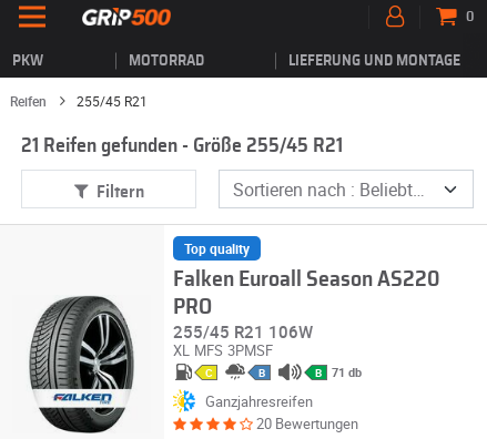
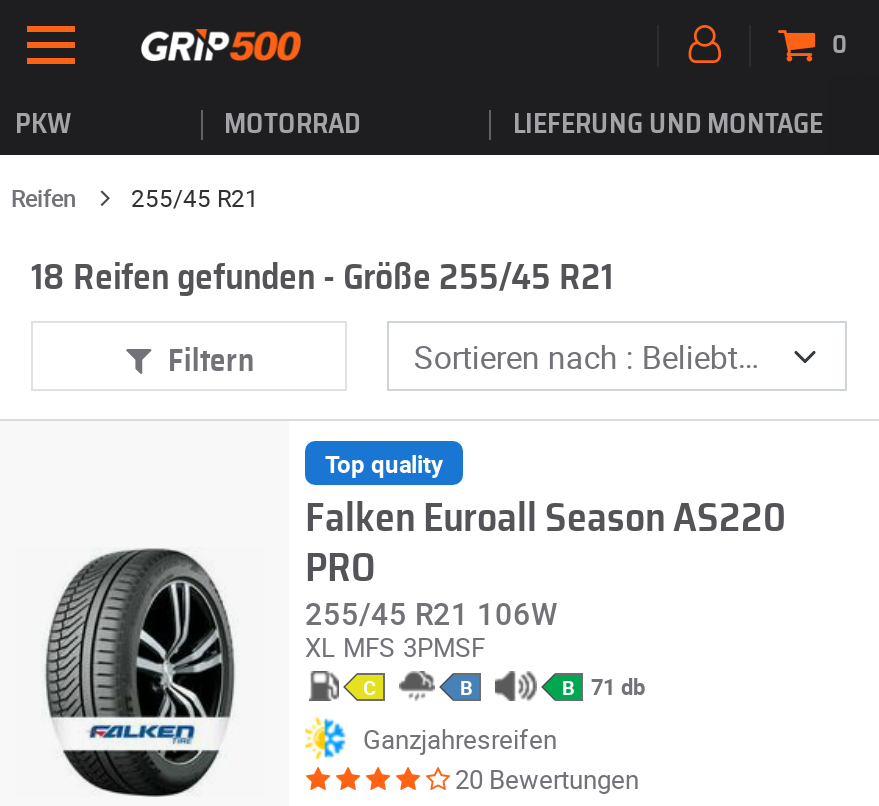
[21,136,343,156] 21 Reifen gefunden - Größe 255/45 R21 -> [31,261,613,297] 18 Reifen gefunden - Größe 255/45 R21

